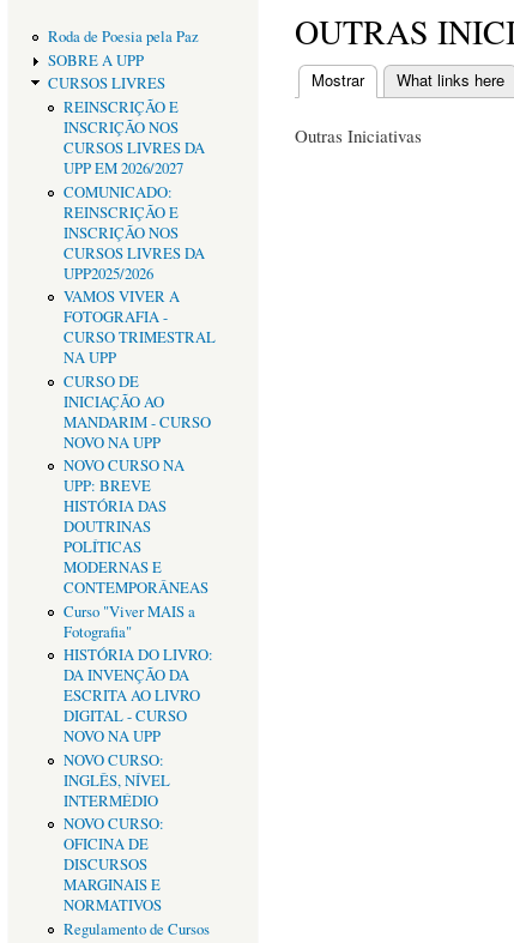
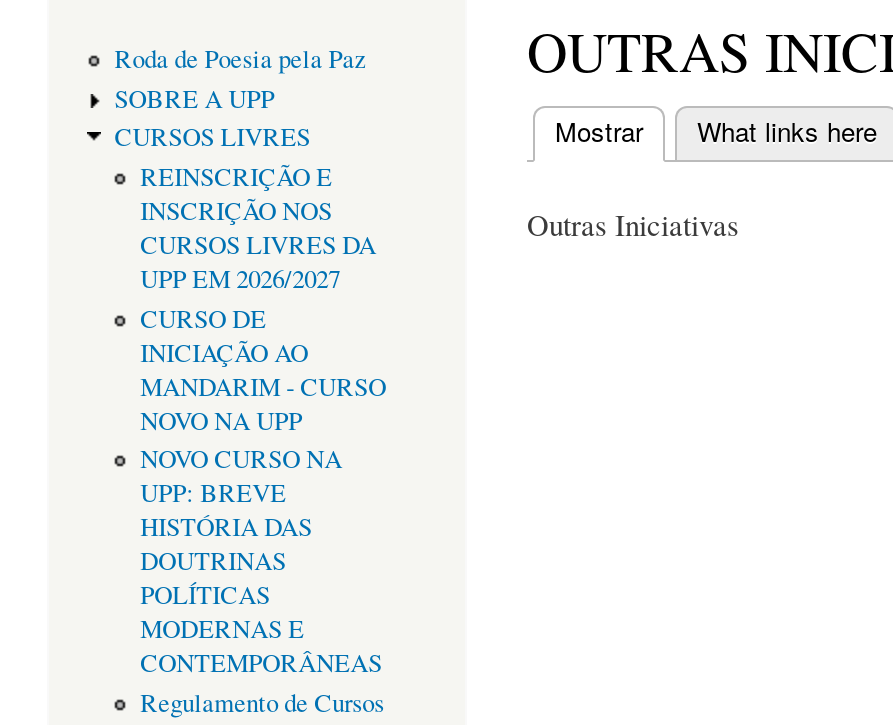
[63,182,215,368] COMUNICADO: | REINSCRIÇÃO E | INSCRIÇÃO NOS | CURSOS LIVRES DA | UPP2025/2026 | VAMOS VIVER A | FOTOGRAFIA - | CURSO TRIMESTRAL | NA UPP -> none
[63,601,213,916] Curso "Viver MAIS a | Fotografia" | HISTÓRIA DO LIVRO: | DA INVENÇÃO DA | ESCRITA AO LIVRO | DIGITAL - CURSO | NOVO NA UPP | NOVO CURSO: | INGLÊS, NÍVEL | INTERMÉDIO | NOVO CURSO: | OFICINA DE | DISCURSOS | MARGINAIS E | NORMATIVOS -> none

